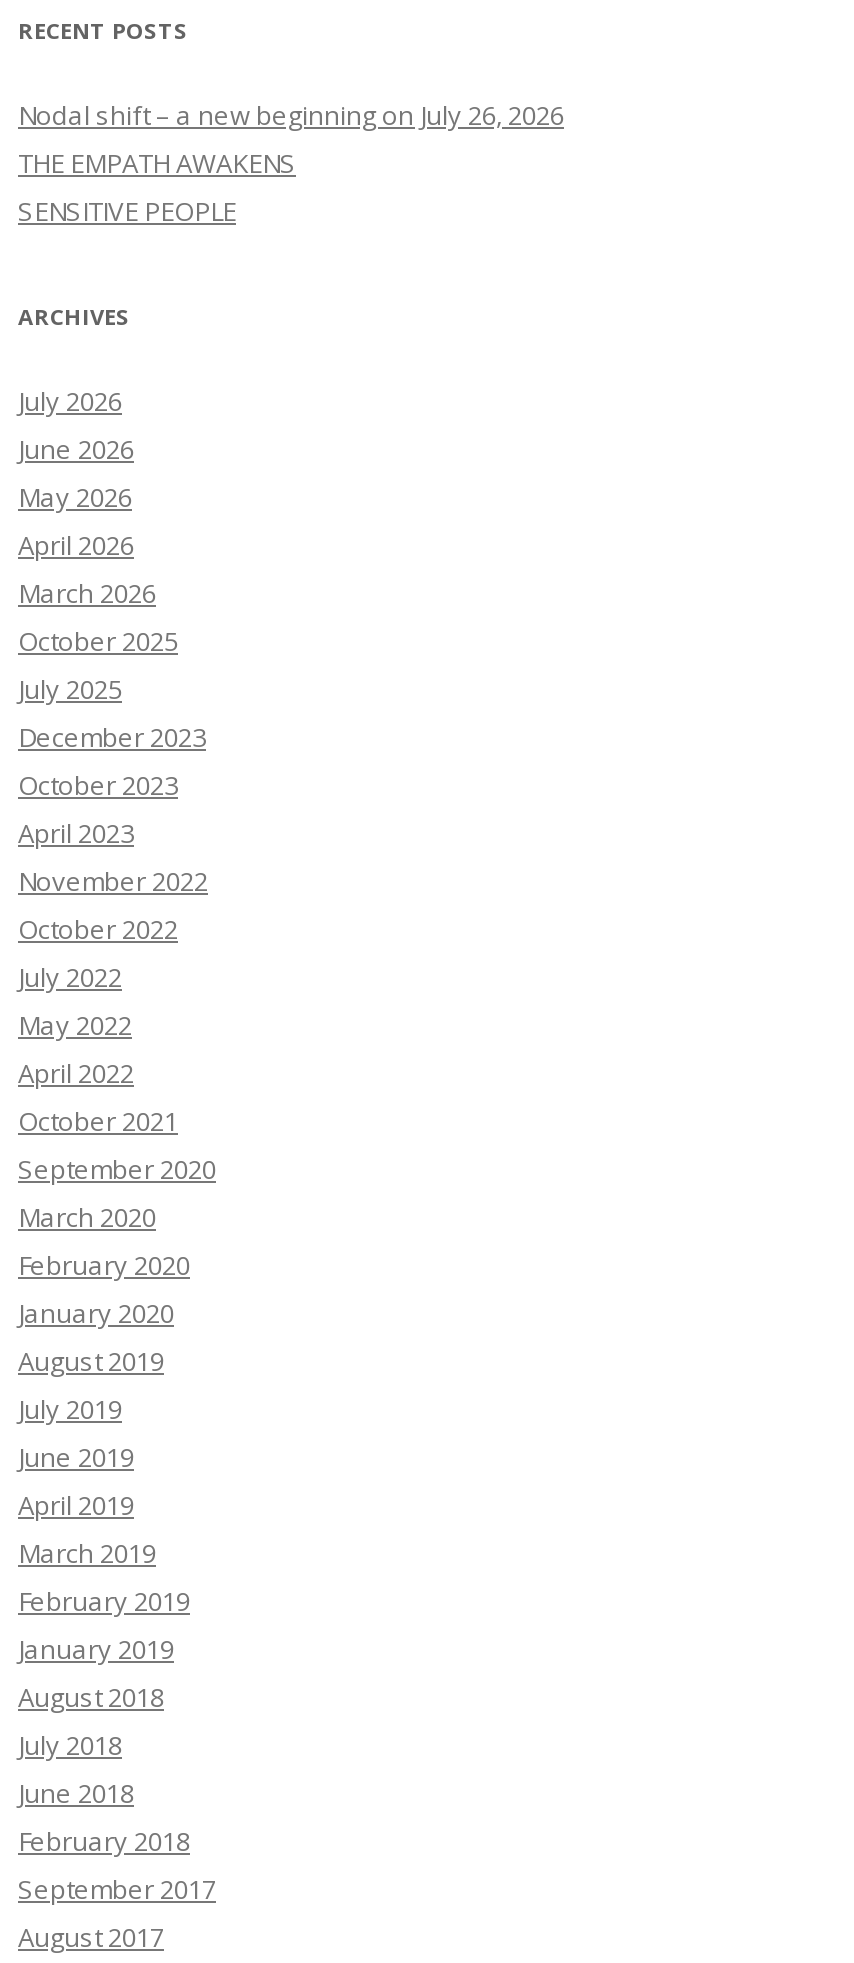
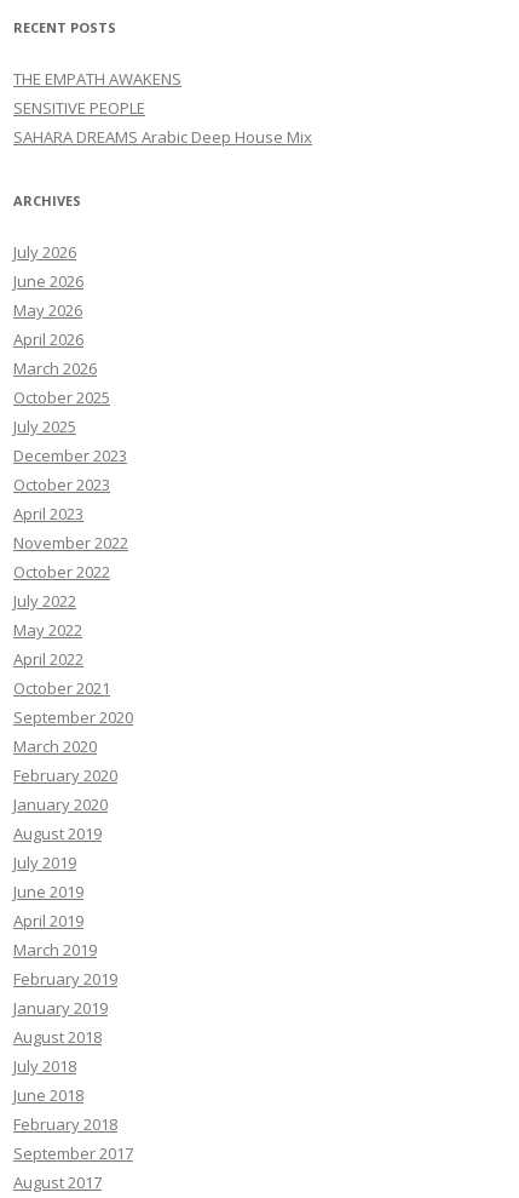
[18,97,564,133] Nodal shift – a new beginning on July 26, 2026 -> none
moved [18,145,296,229] -> [13,68,181,119]: THE EMPATH AWAKENS | SENSITIVE PEOPLE
none -> [13,126,312,148] SAHARA DREAMS Arabic Deep House Mix

